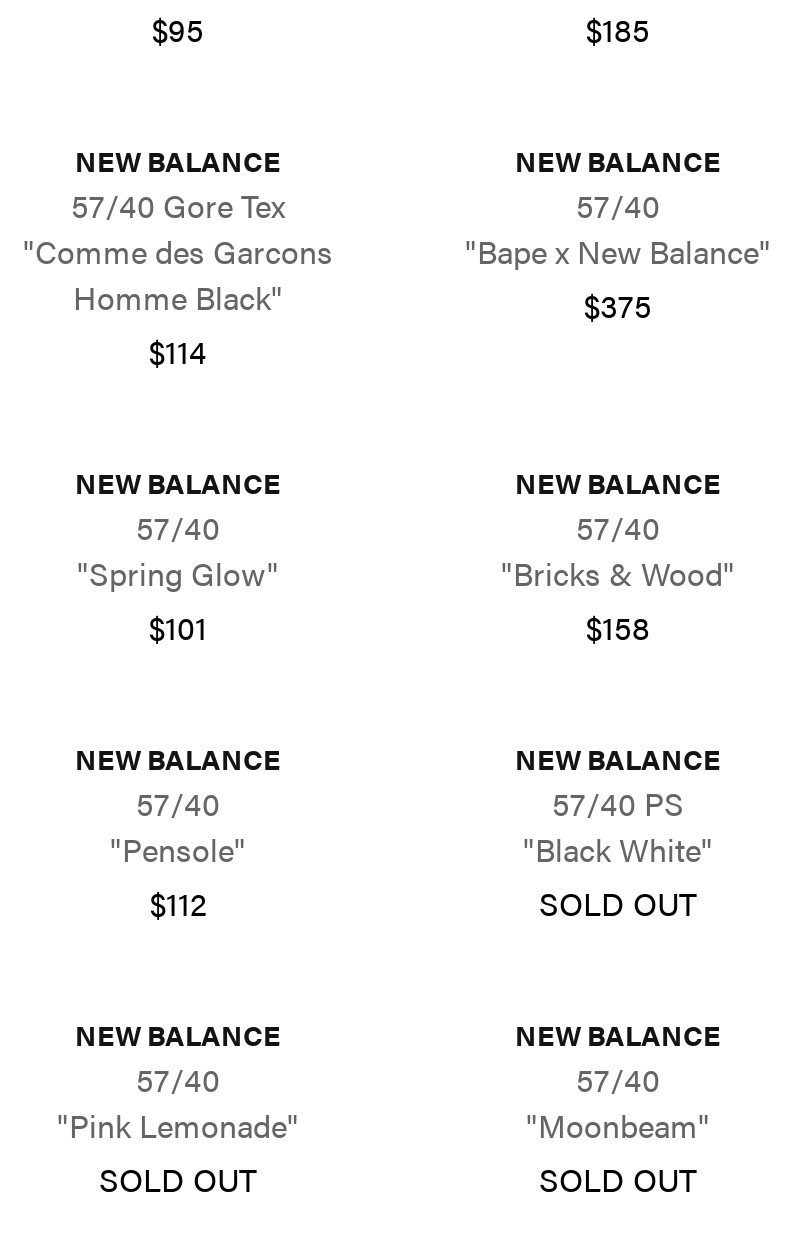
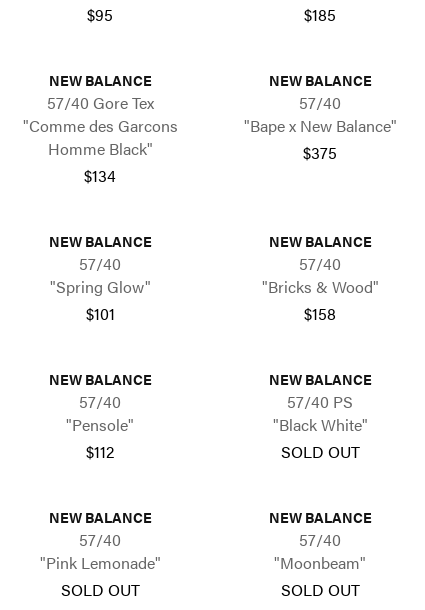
[149,328,207,374] $114 -> [84,164,116,187] $134

